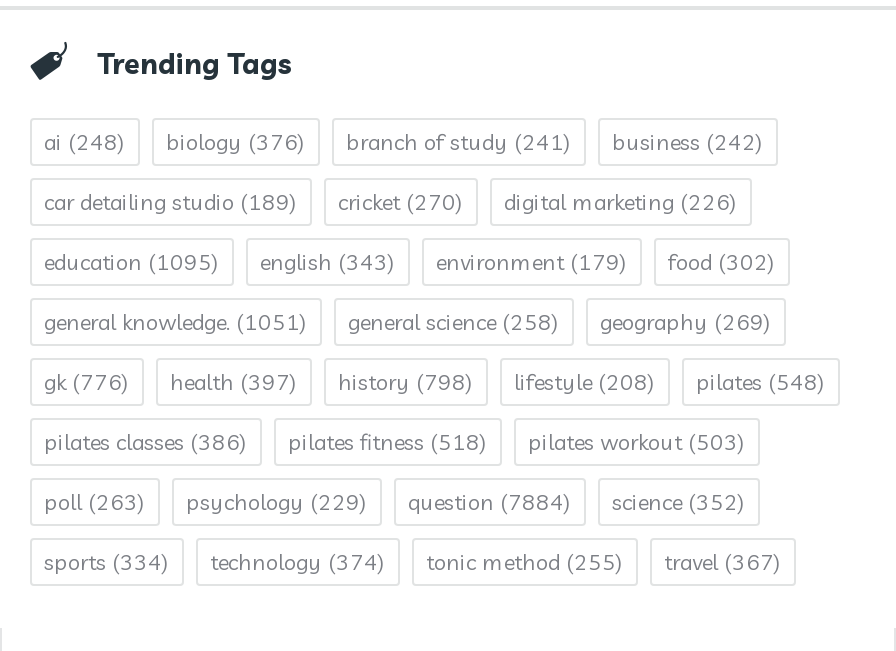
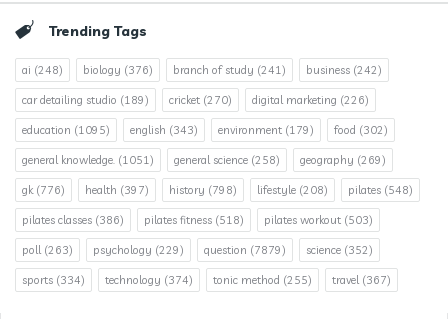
[44,488,746,516] poll (263) psychology (229) question (7884) science (352) -> [22,243,373,257] poll (263) psychology (229) question (7879) science (352)

